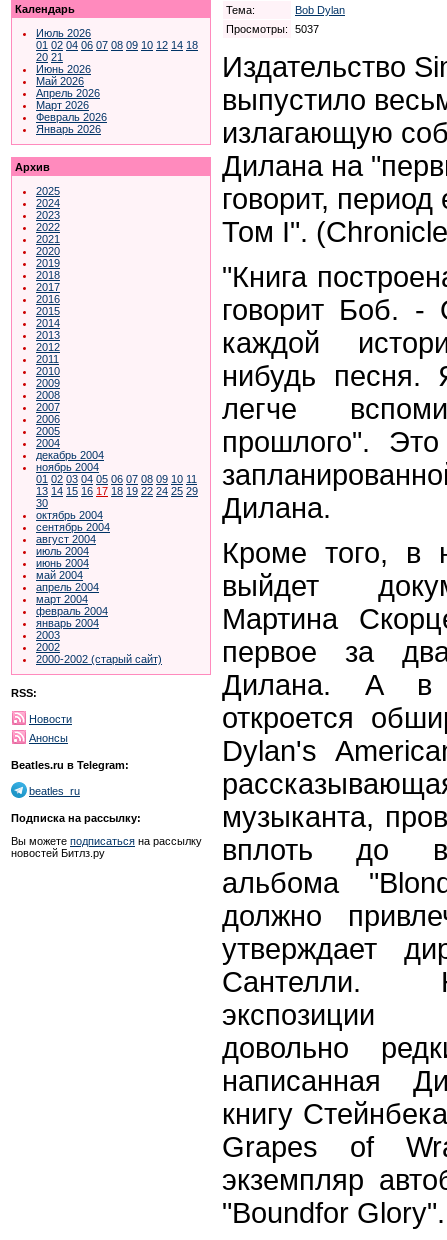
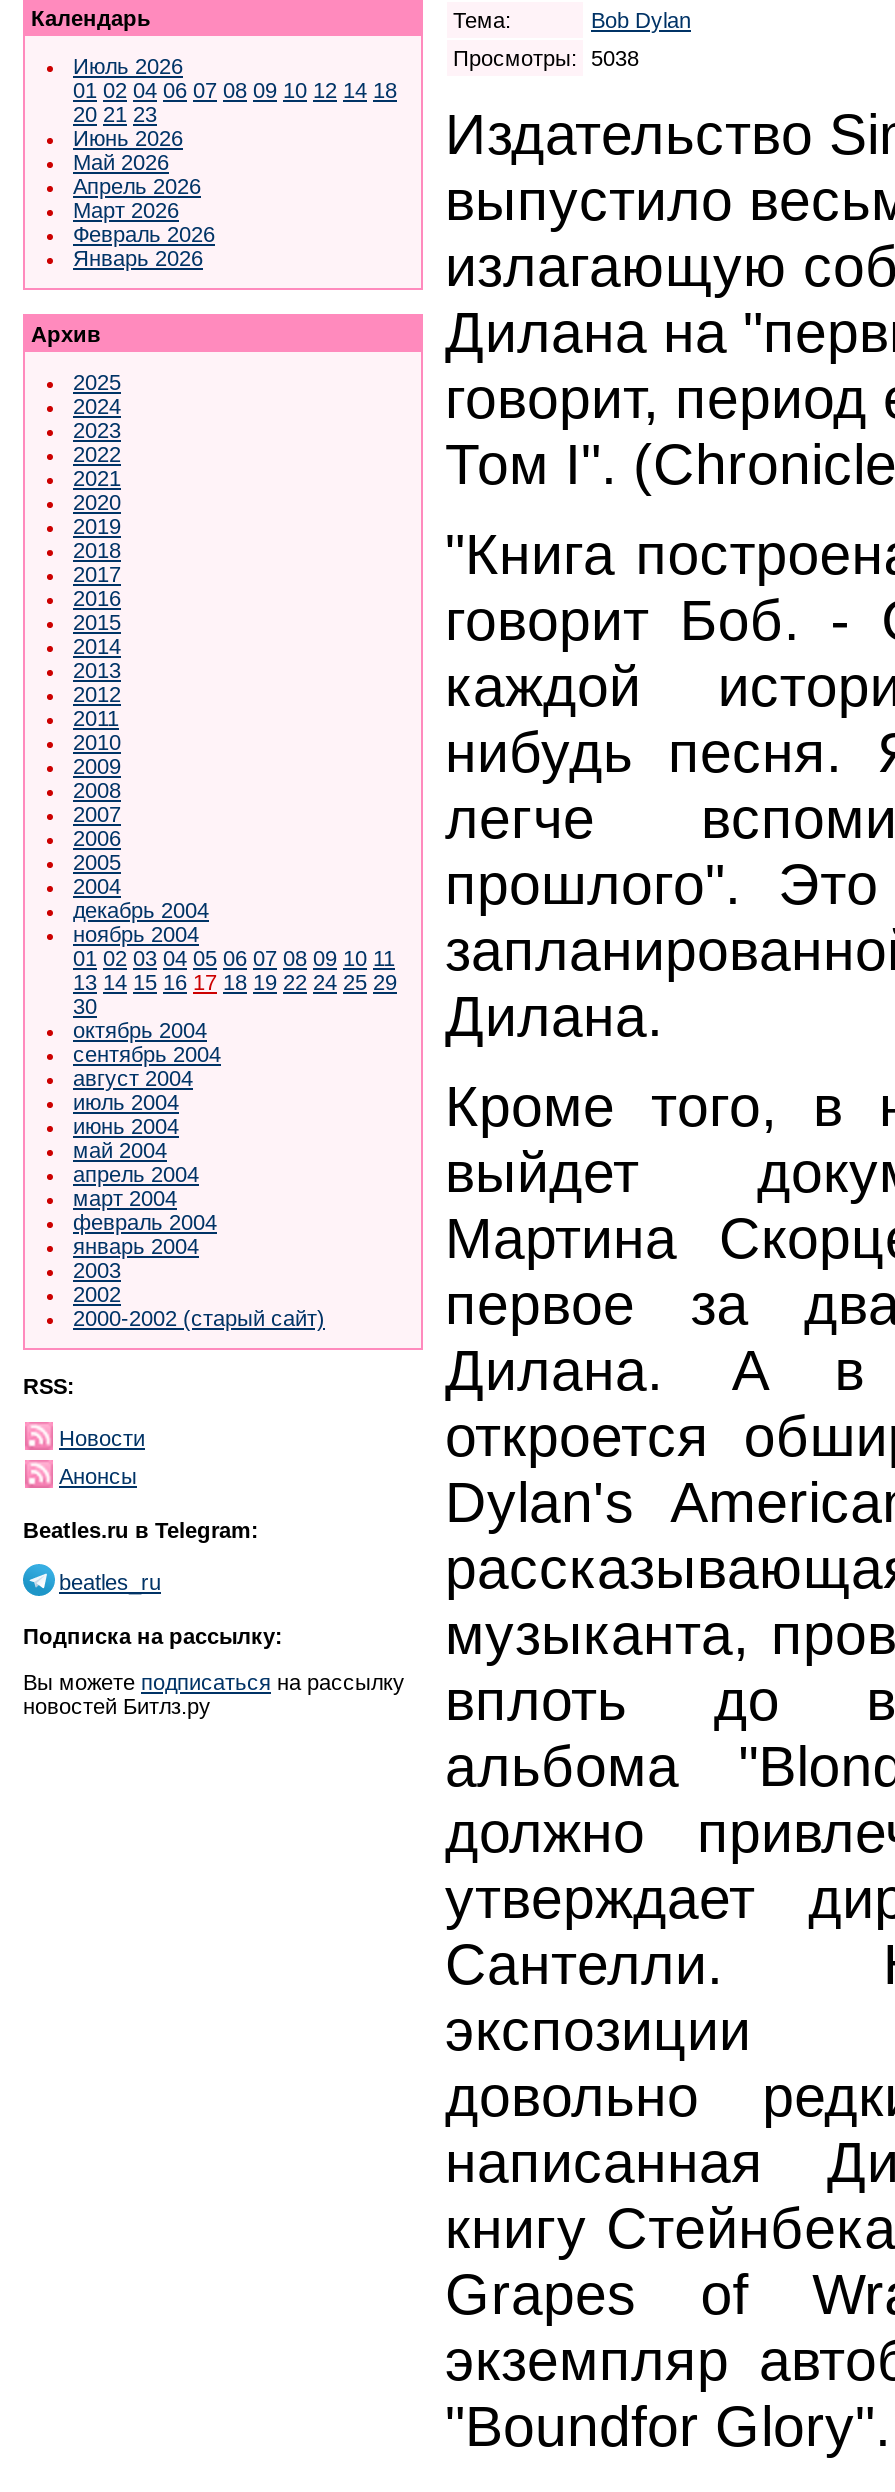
[226,23,319,35] Просмотры: 5037 -> [453,45,639,69] Просмотры: 5038
[36,51,63,63] 20 21 -> [73,102,157,126] 20 21 23

